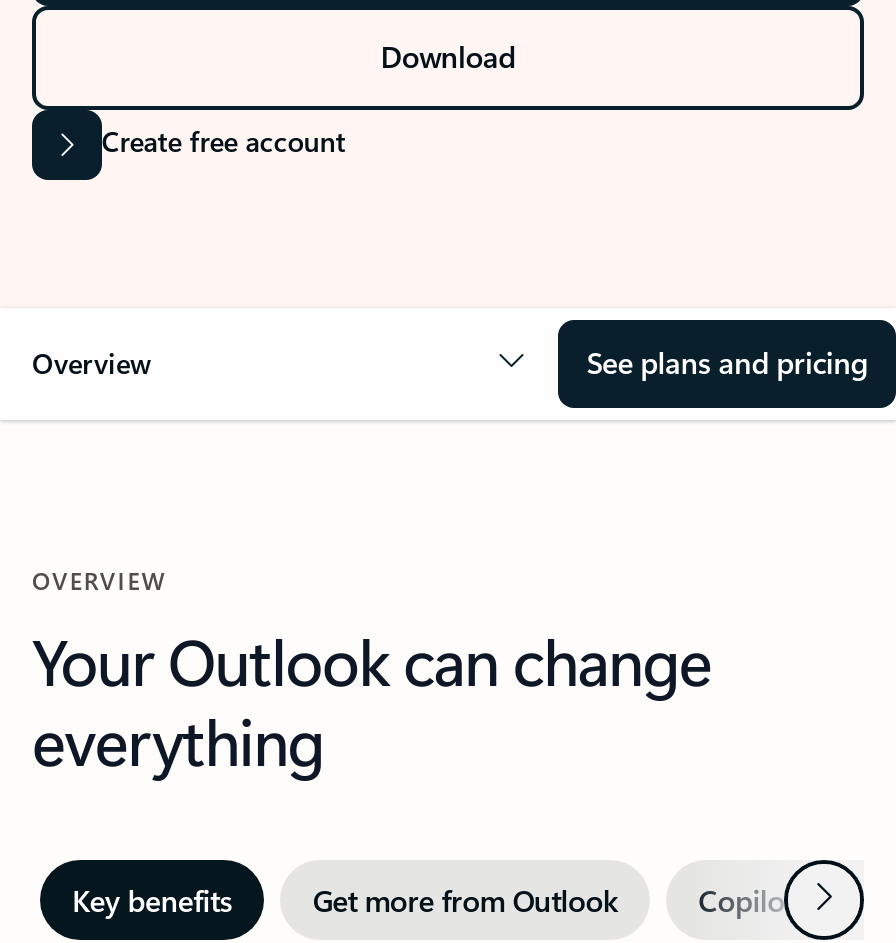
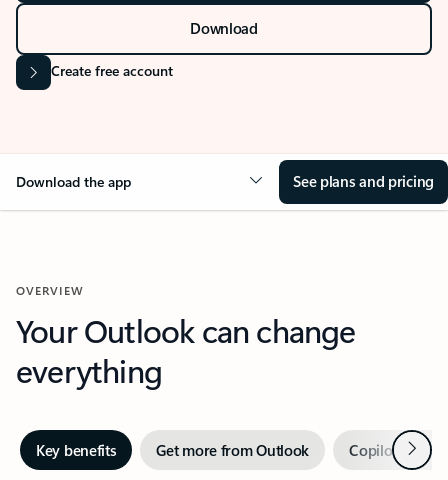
[32,344,152,382] Overview -> [16,172,131,191] Download the app

